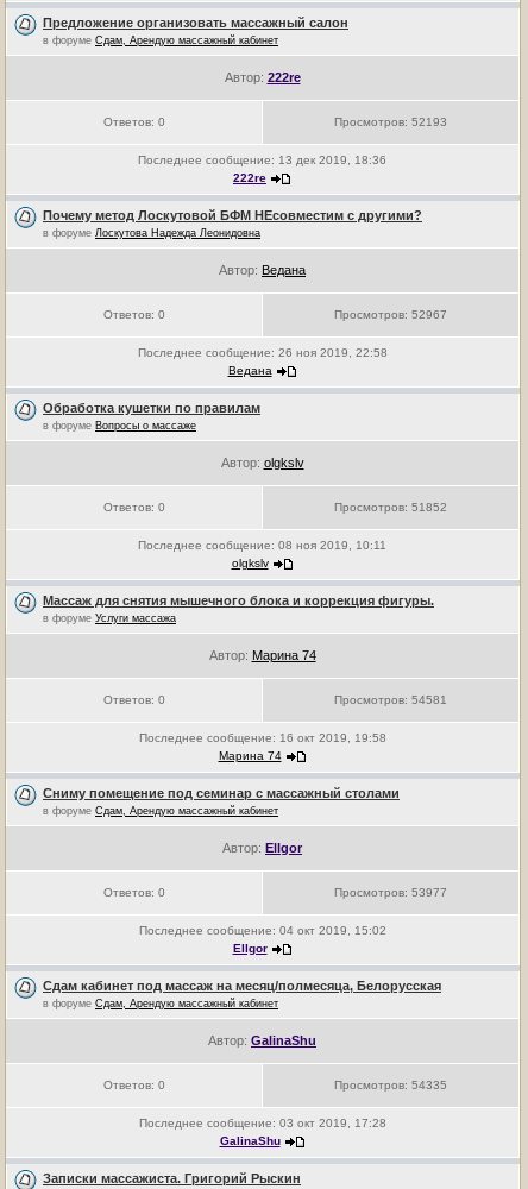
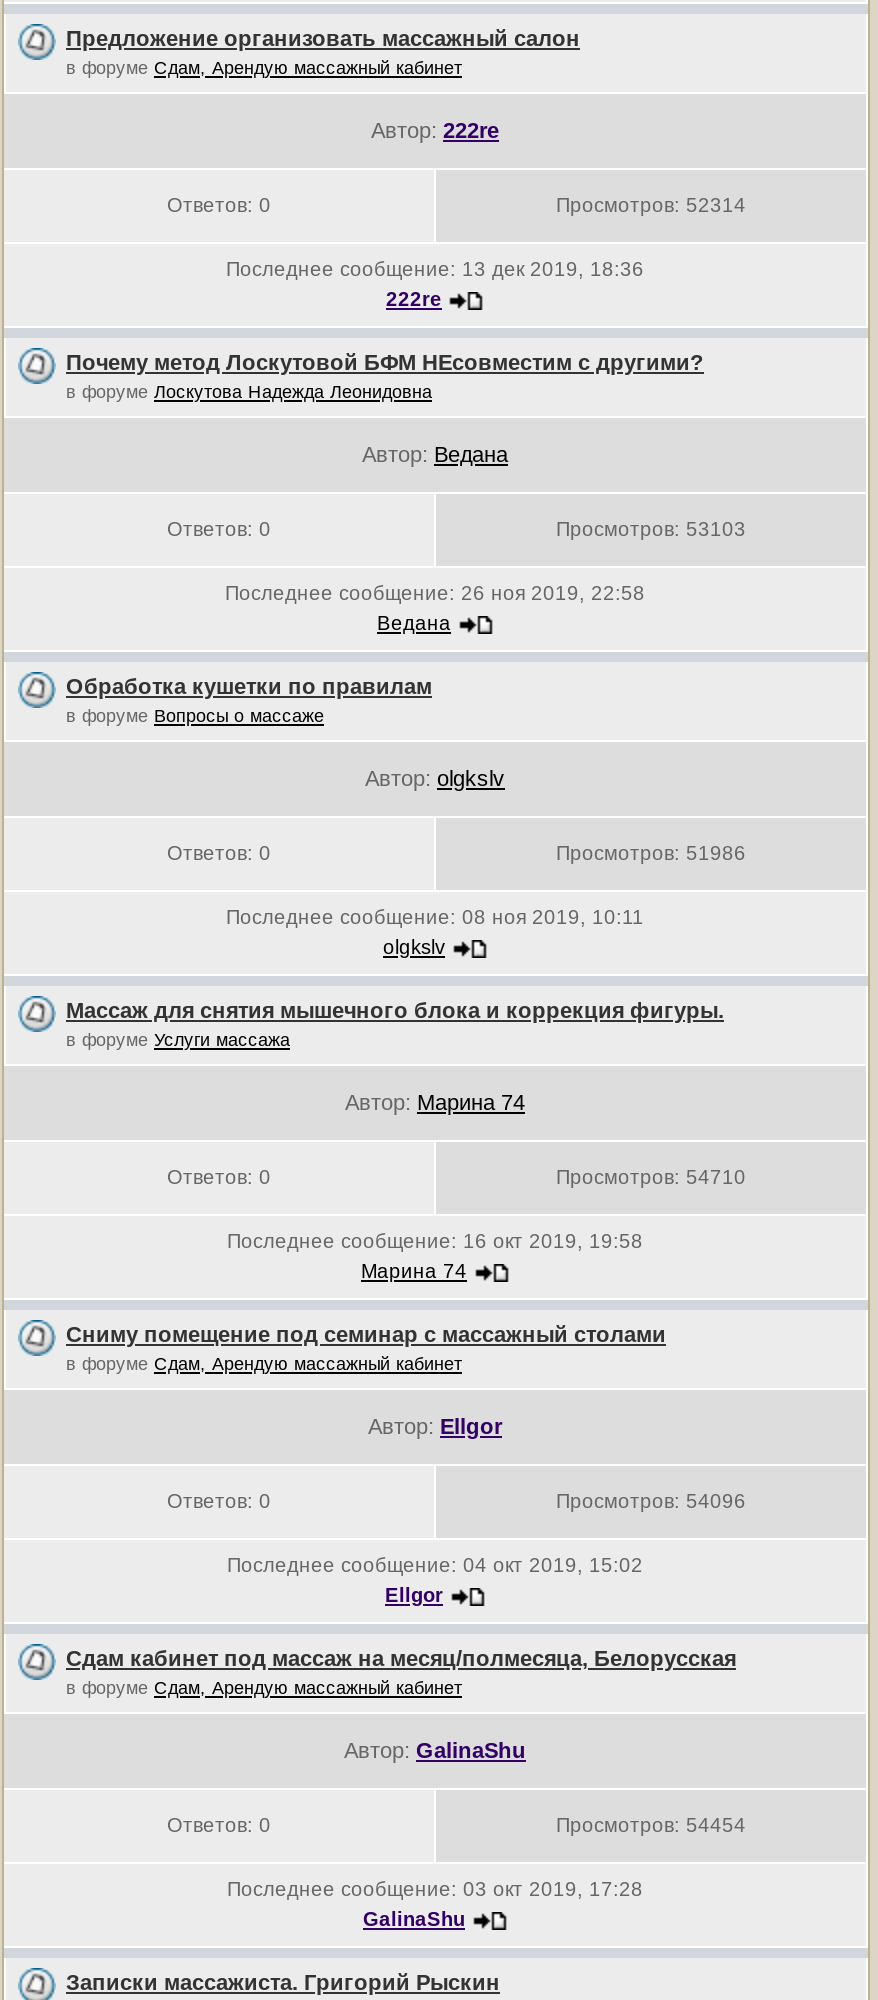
[334,115,447,128] Просмотров: 52193 -> [556,194,746,216] Просмотров: 52314
[334,308,447,321] Просмотров: 52967 -> [556,518,746,540] Просмотров: 53103
[334,501,447,514] Просмотров: 51852 -> [556,842,746,864] Просмотров: 51986
[334,693,447,706] Просмотров: 54581 -> [556,1166,746,1188] Просмотров: 54710
[334,886,447,899] Просмотров: 53977 -> [556,1490,746,1512] Просмотров: 54096
[334,1078,447,1092] Просмотров: 54335 -> [556,1814,746,1836] Просмотров: 54454

